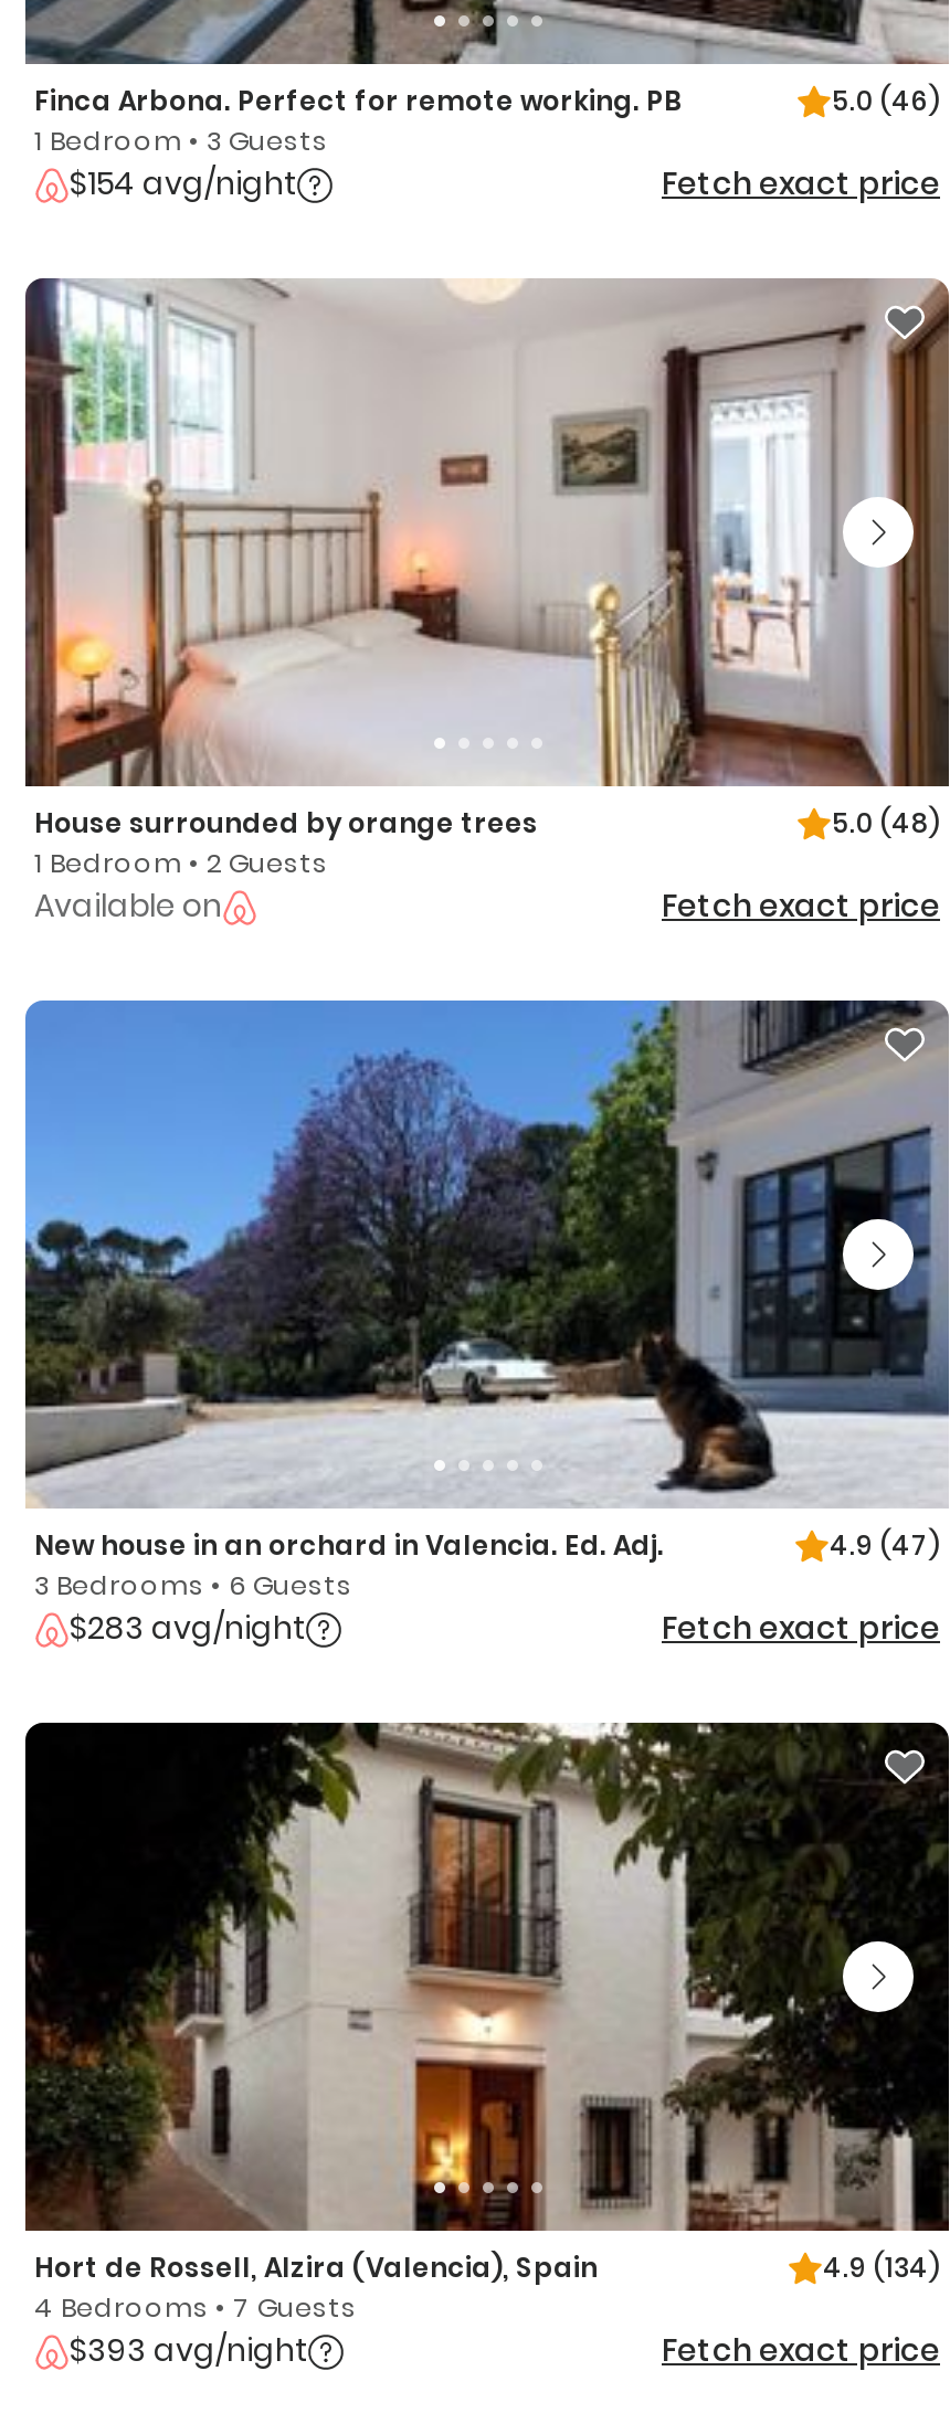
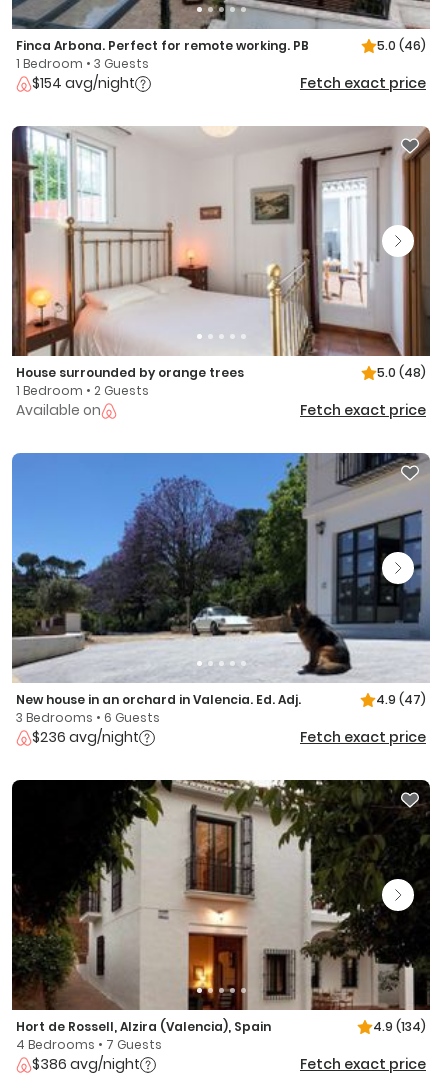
[70,1606,306,1650] $283 avg/night -> [32,727,139,747] $236 avg/night
[70,2328,308,2372] $393 avg/night -> [32,1054,140,1074] $386 avg/night

